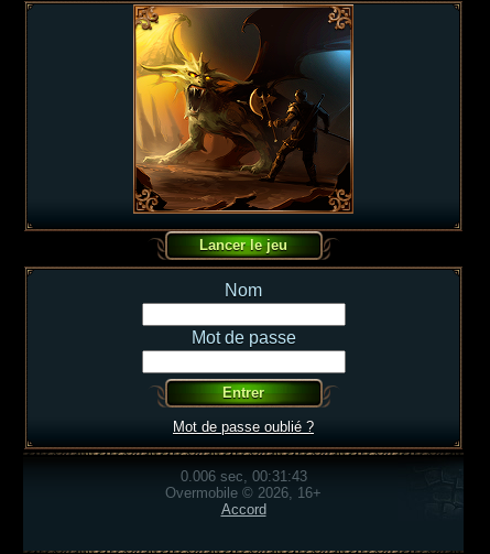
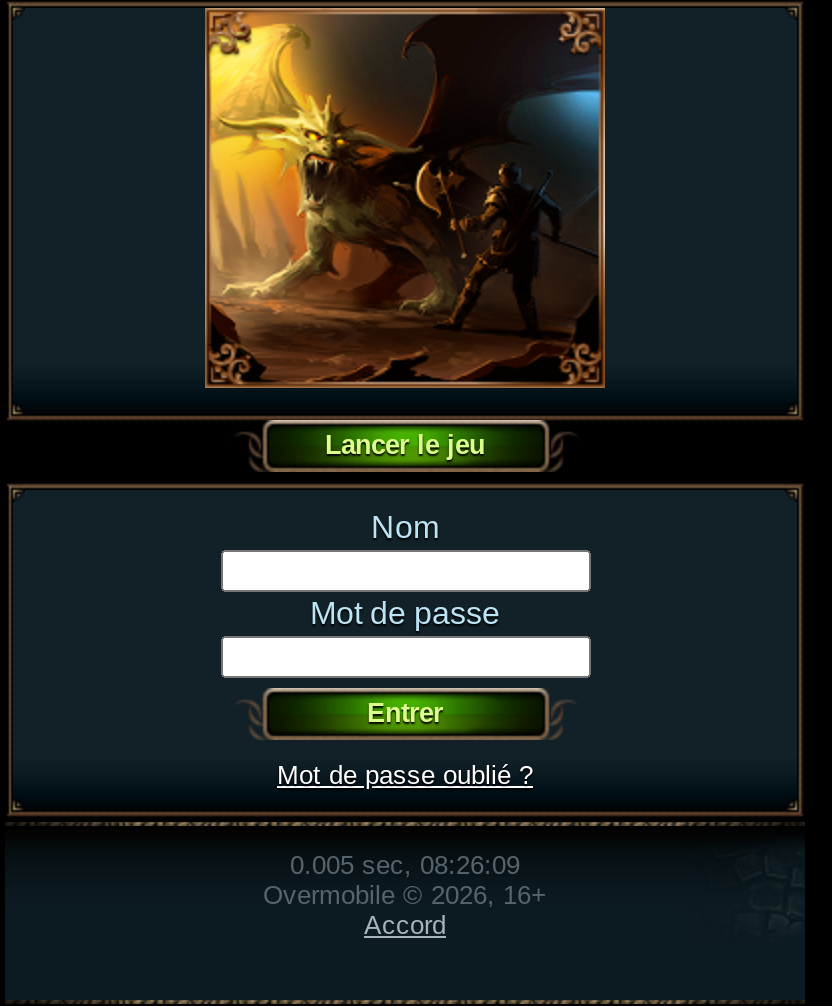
[180,468,307,484] 0.006 sec, 00:31:43 -> [290,849,520,879] 0.005 sec, 08:26:09

